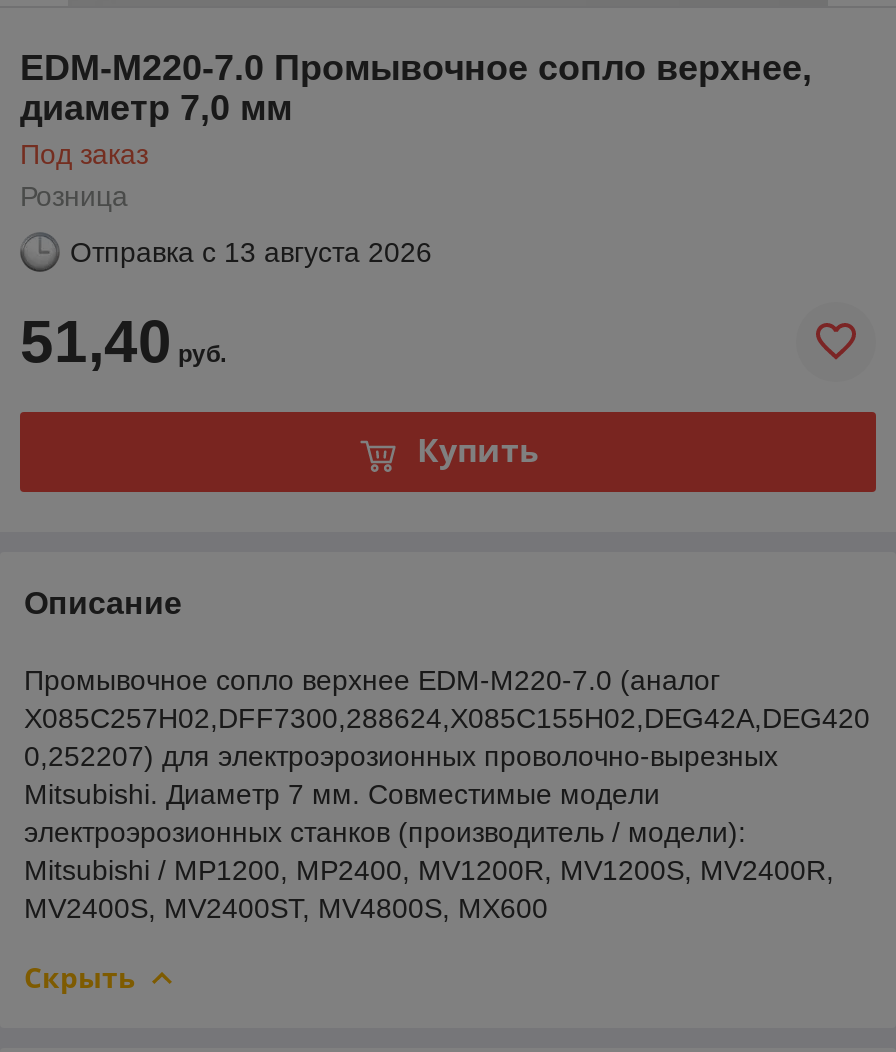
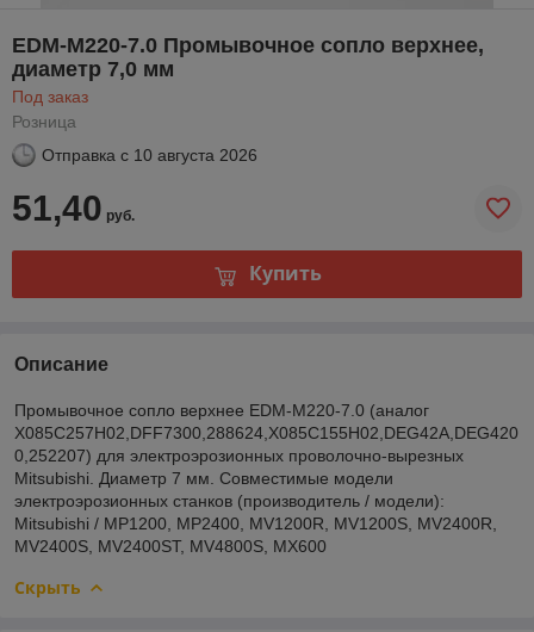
[70,236,432,268] Отправка с 13 августа 2026 -> [42,145,257,164] Отправка с 10 августа 2026

